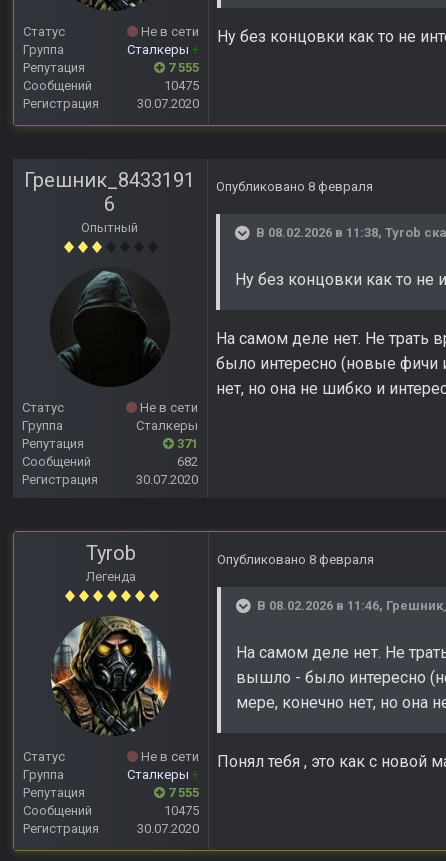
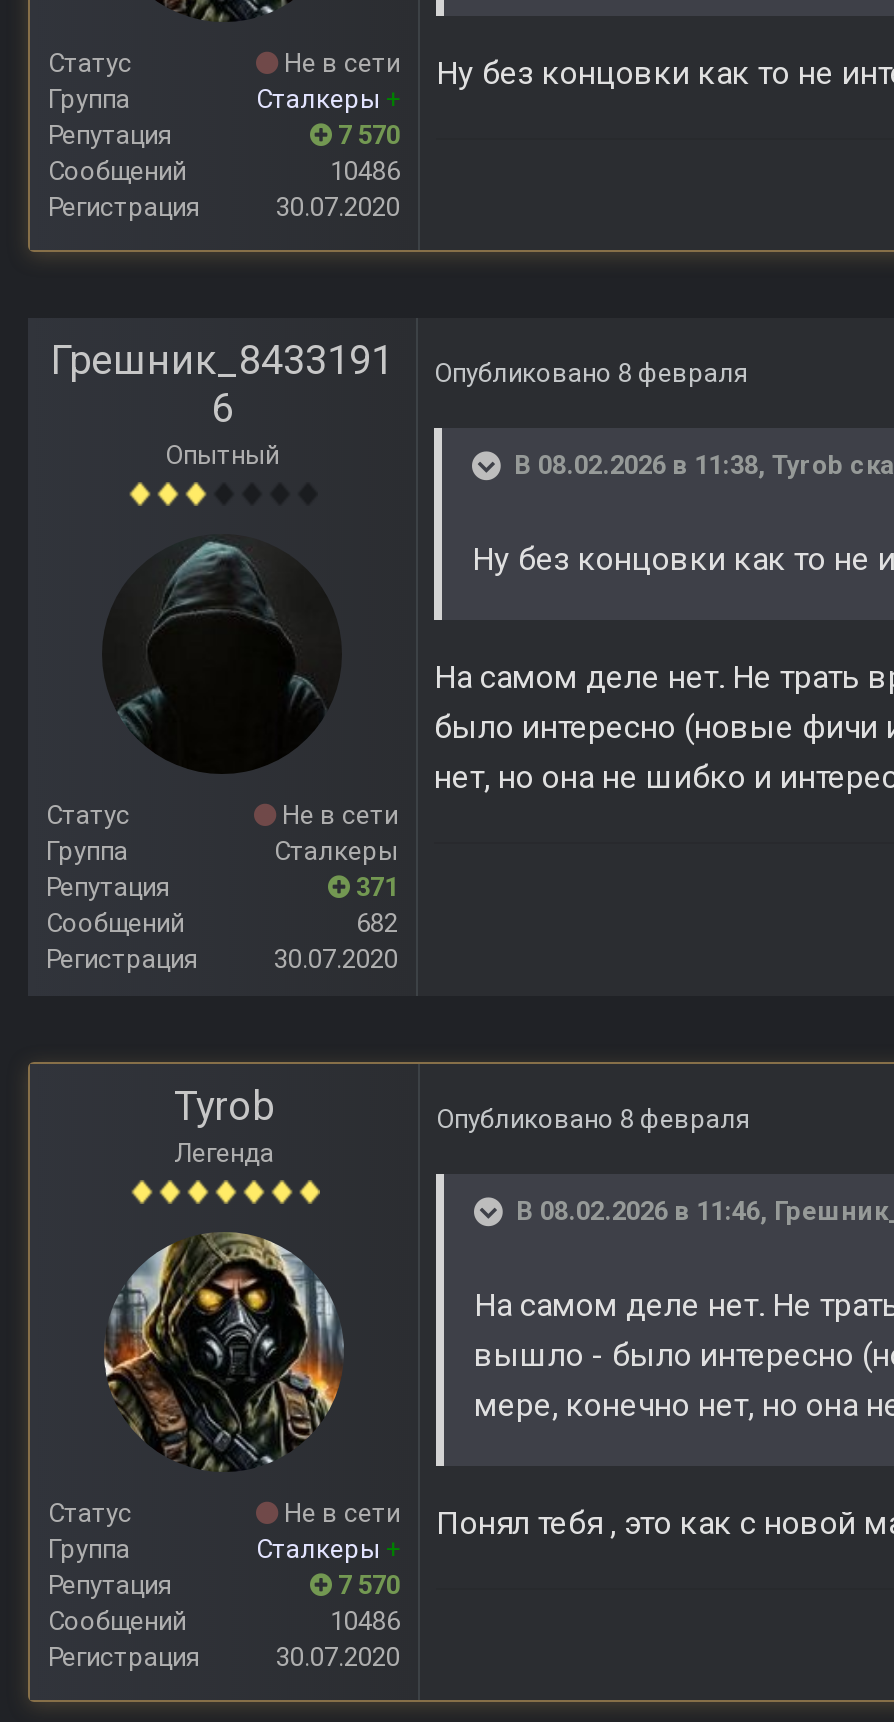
[165,60,199,75] 7 555 -> [332,120,400,150] 7 570
[164,78,199,93] 10475 -> [330,156,400,186] 10486
[165,785,199,800] 7 555 -> [332,1570,400,1600] 7 570
[164,803,199,818] 10475 -> [330,1606,400,1636] 10486

